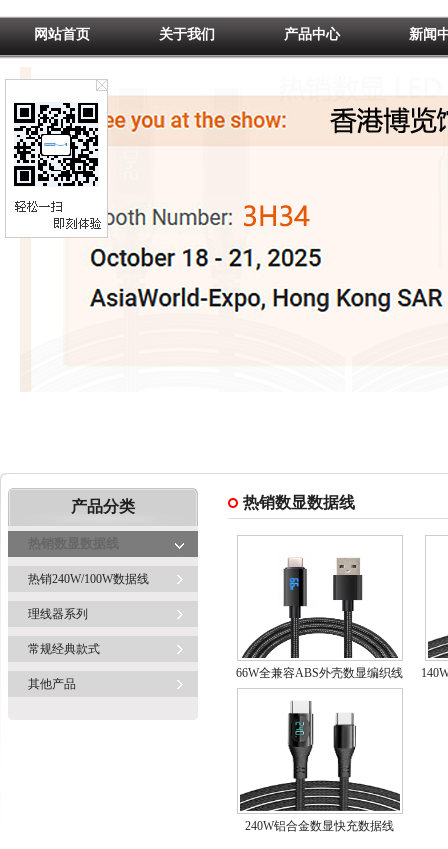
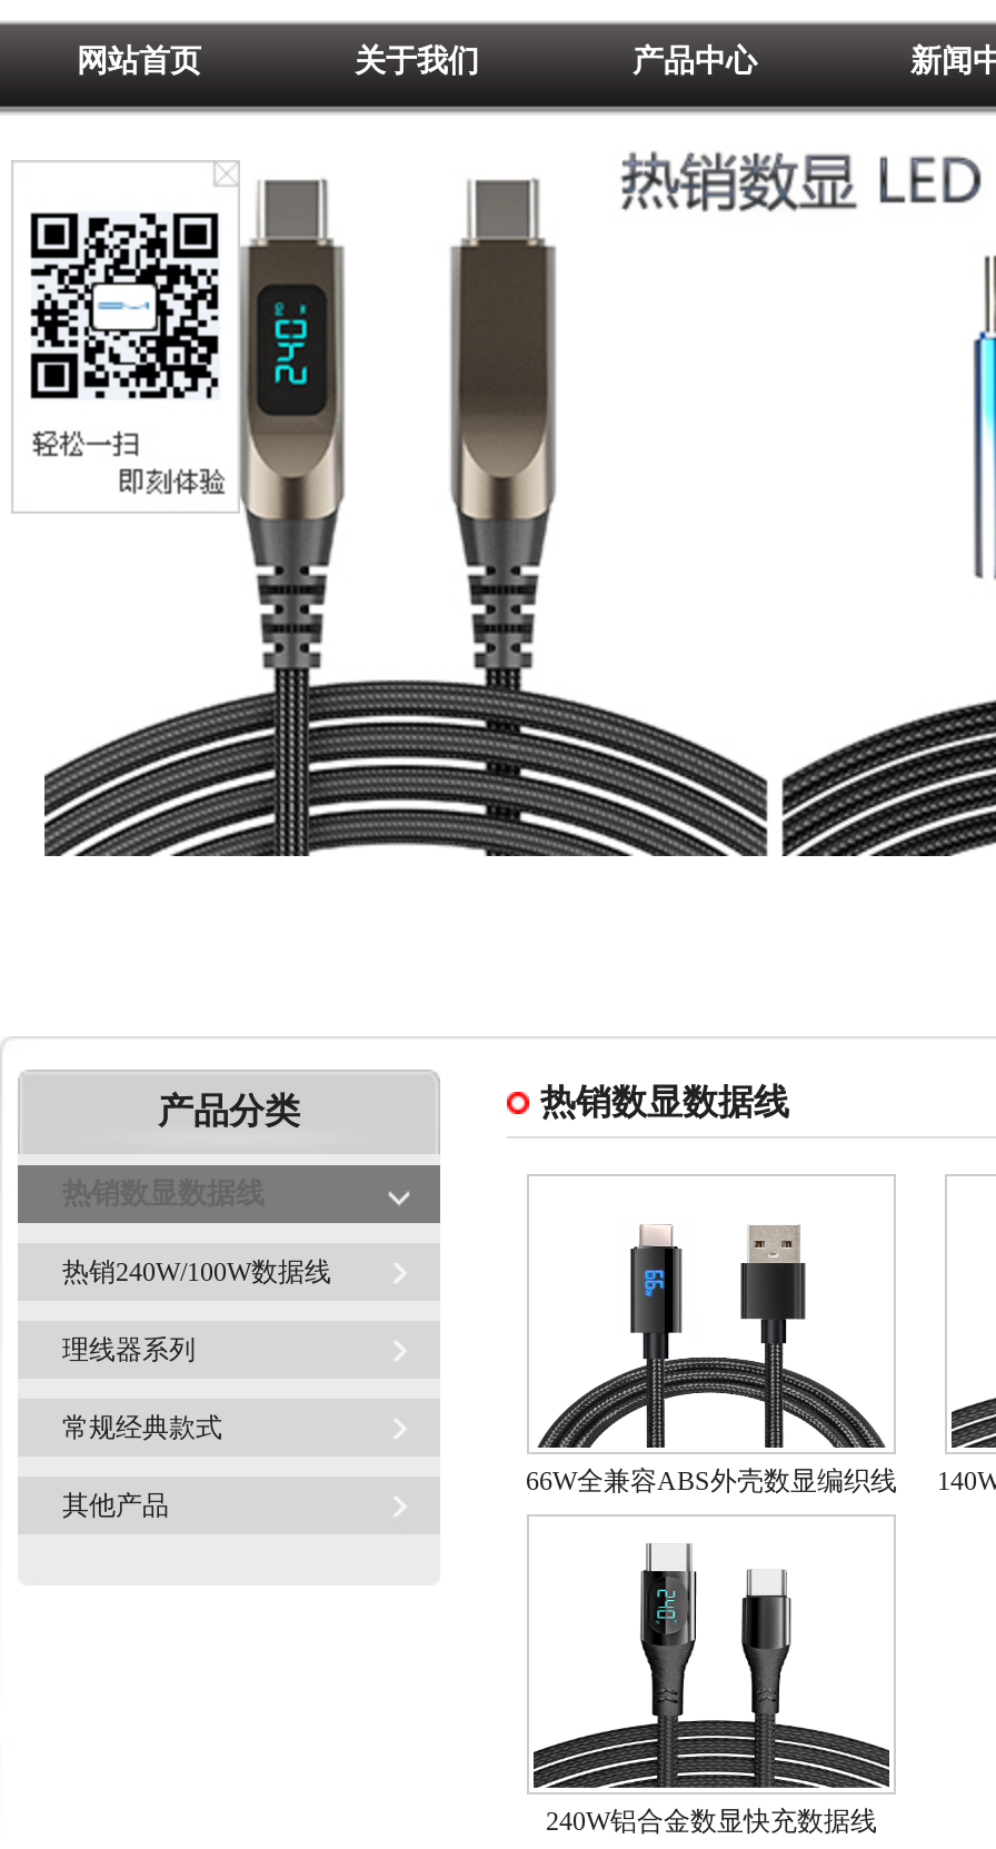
[20,76,445,392] [image] -> [42,151,989,858] [image]

